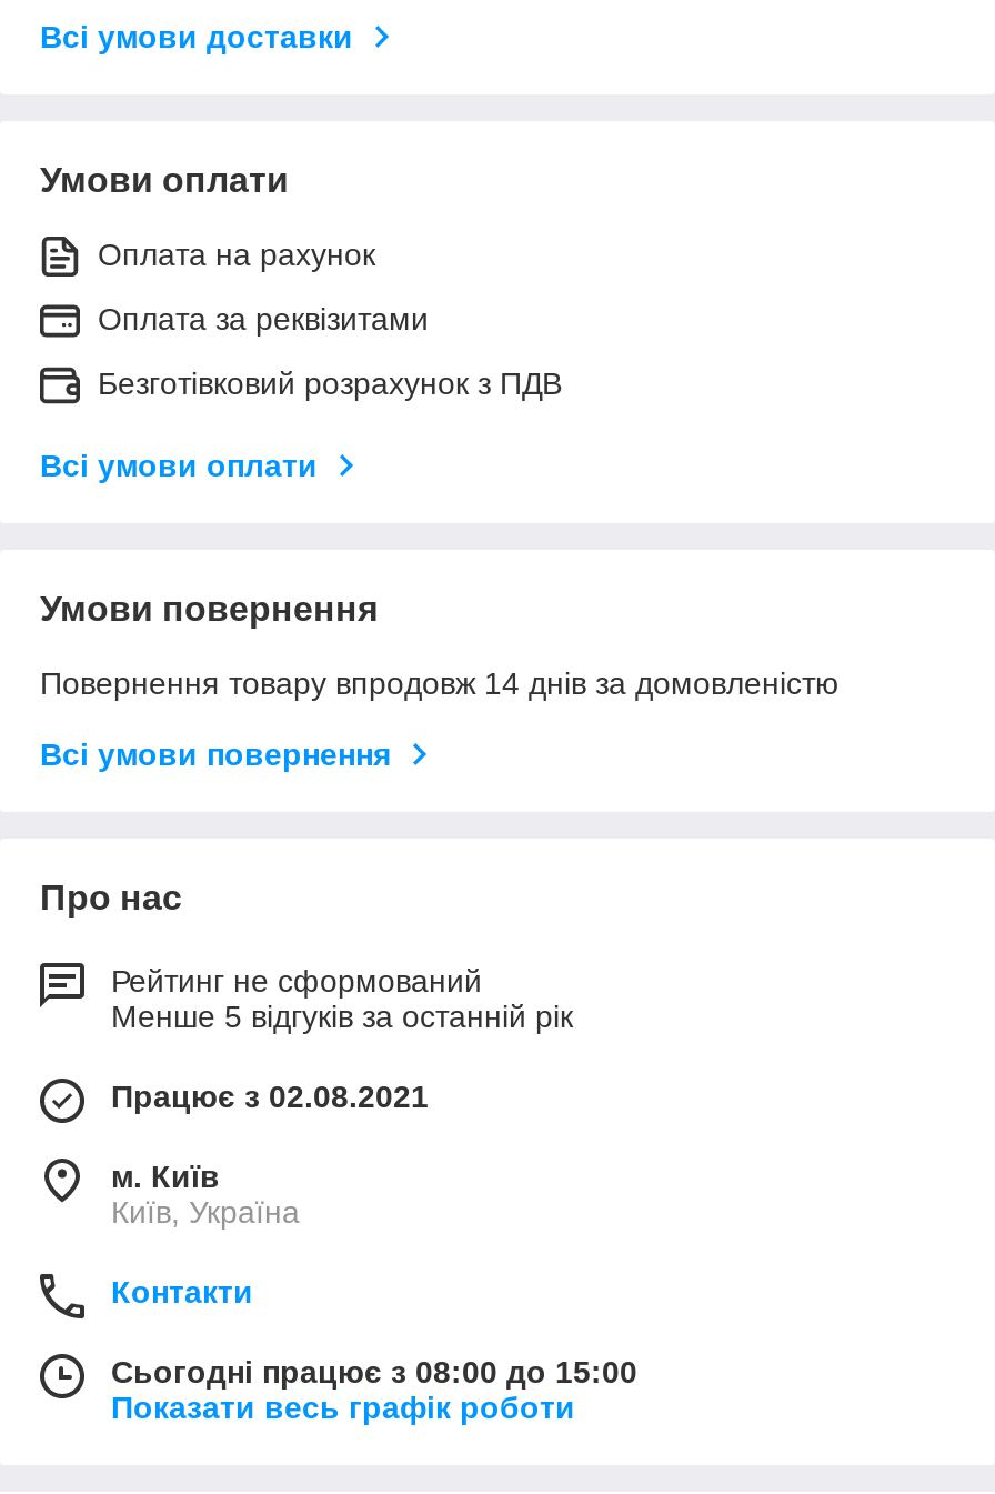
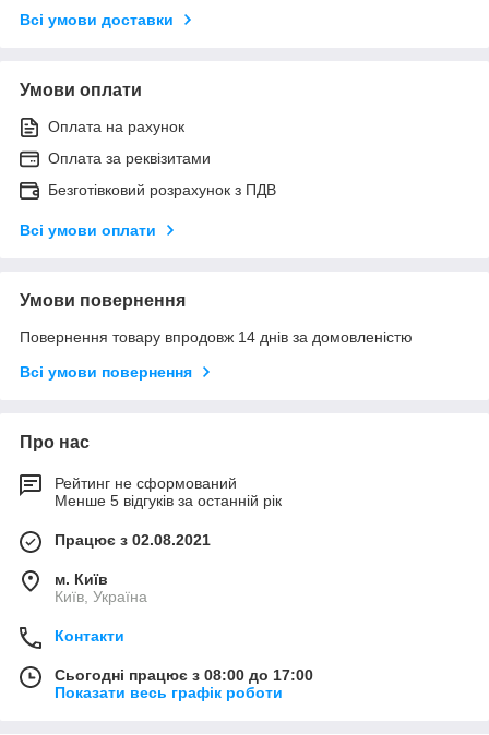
[111,1354,637,1389] Сьогодні працює з 08:00 до 15:00 -> [55,666,313,684] Сьогодні працює з 08:00 до 17:00

